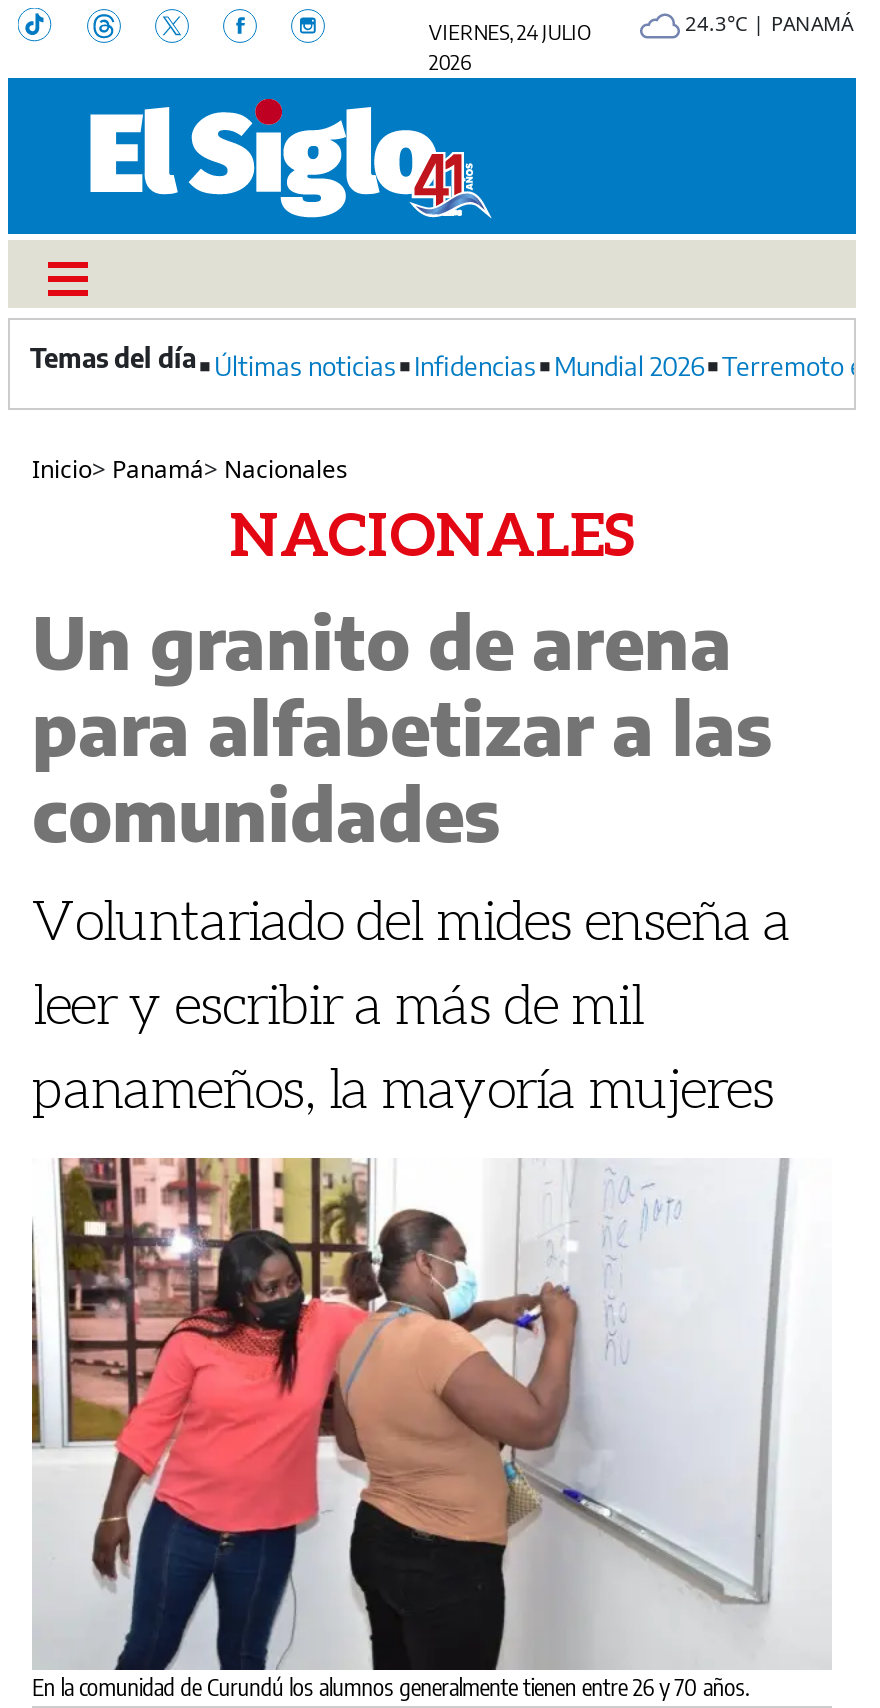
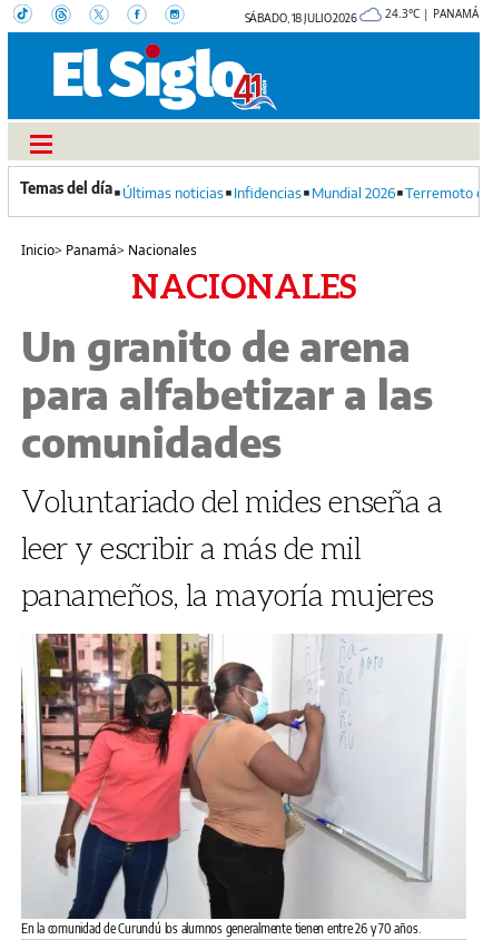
[429,20,591,74] VIERNES, 24 JULIO | 2026 -> [244,11,357,25] SÁBADO, 18 JULIO 2026

